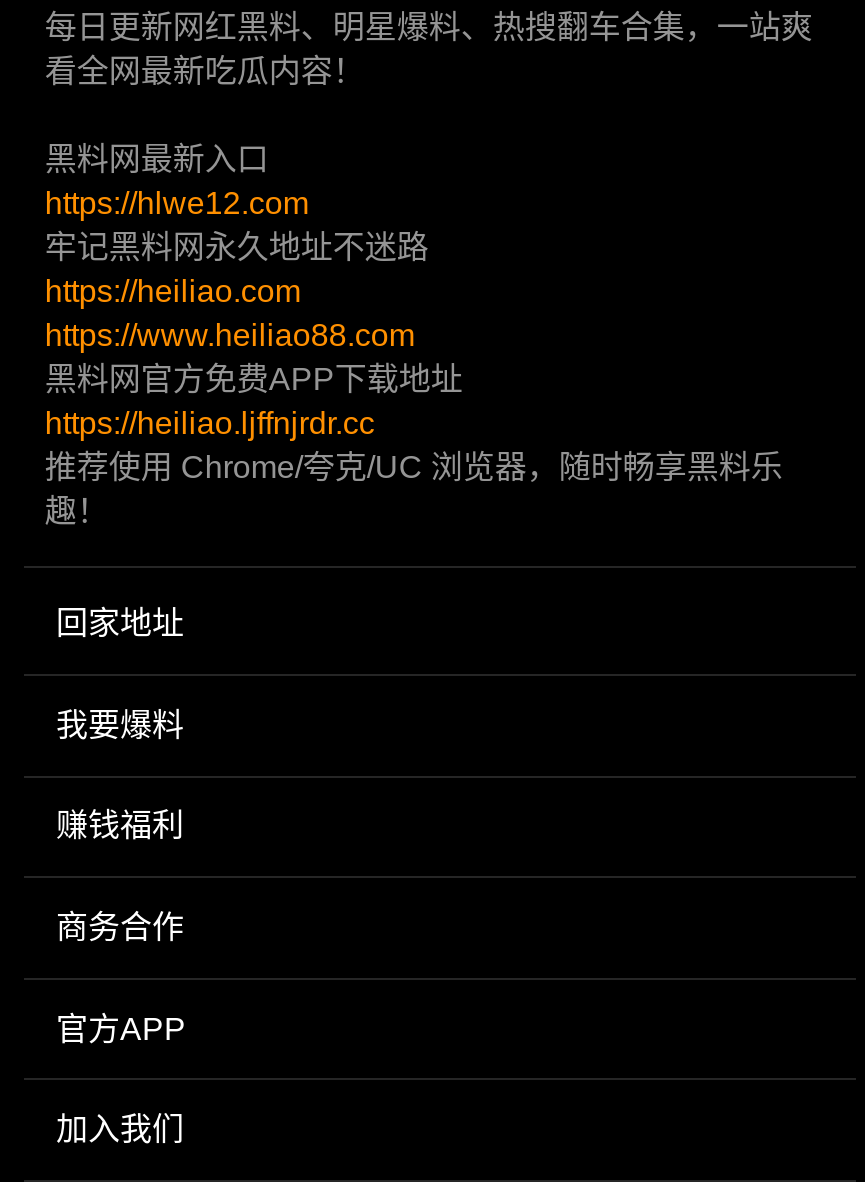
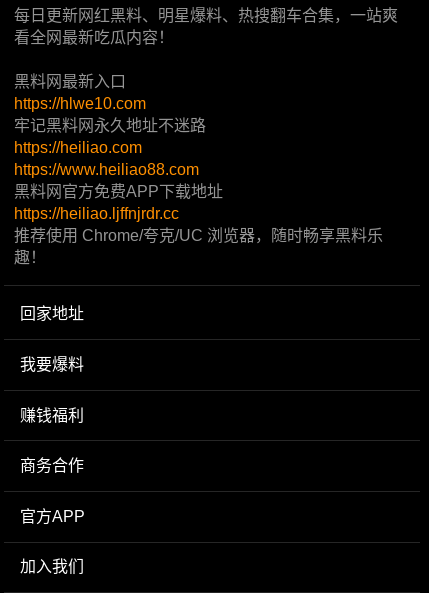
[45,187,309,221] https://hlwe12.com -> [14,95,146,112] https://hlwe10.com

